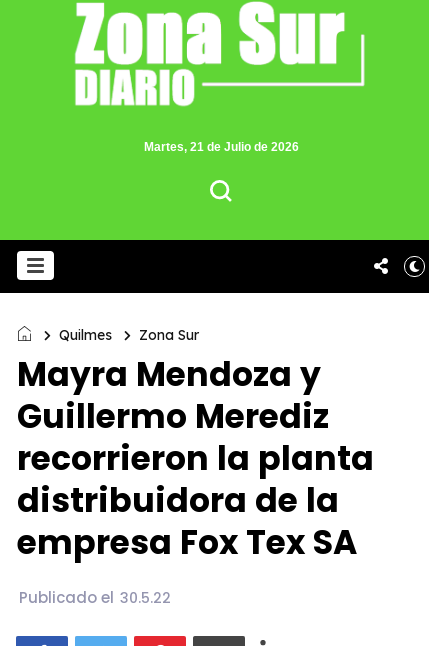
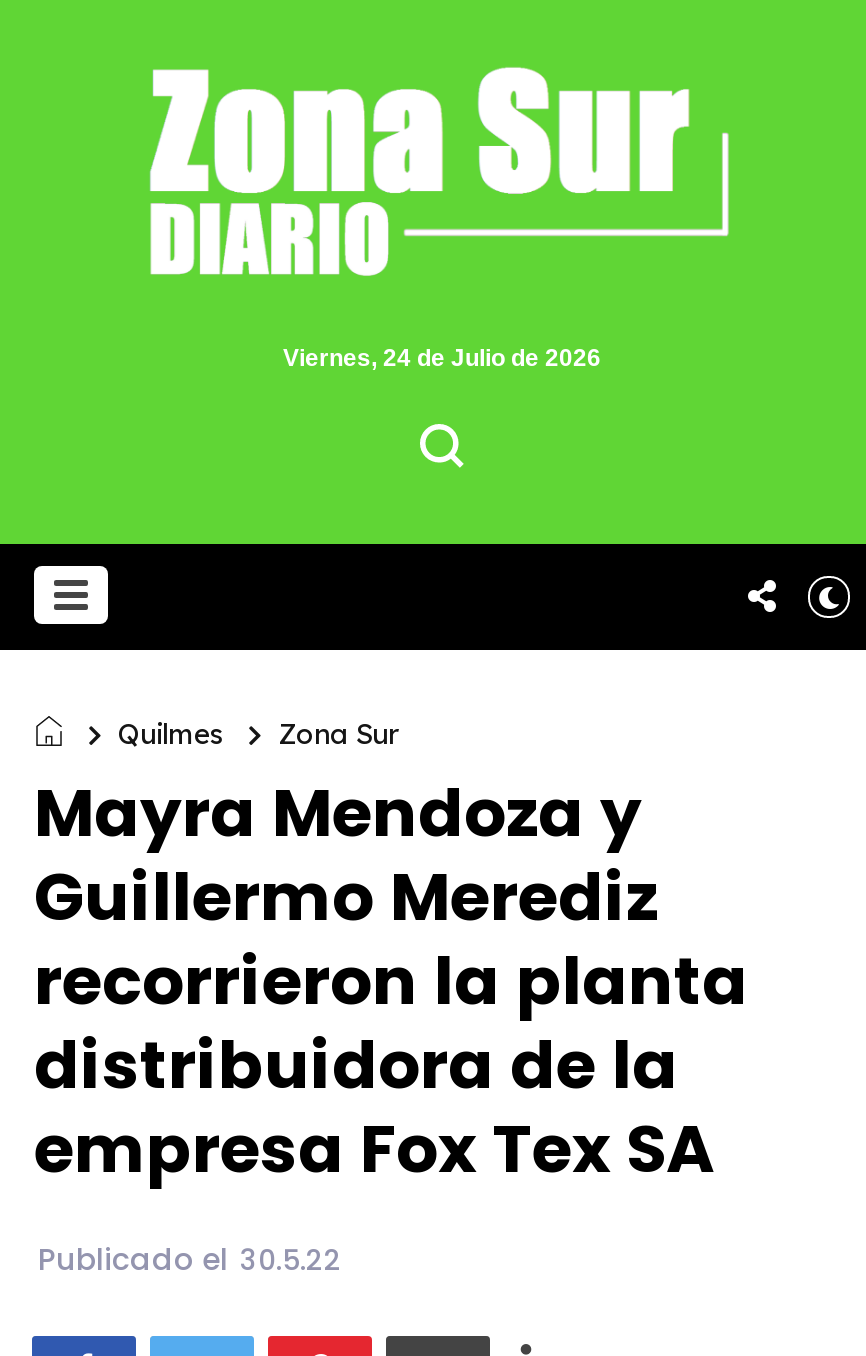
[143,140,298,154] Martes, 21 de Julio de 2026 -> [283,344,601,372] Viernes, 24 de Julio de 2026

